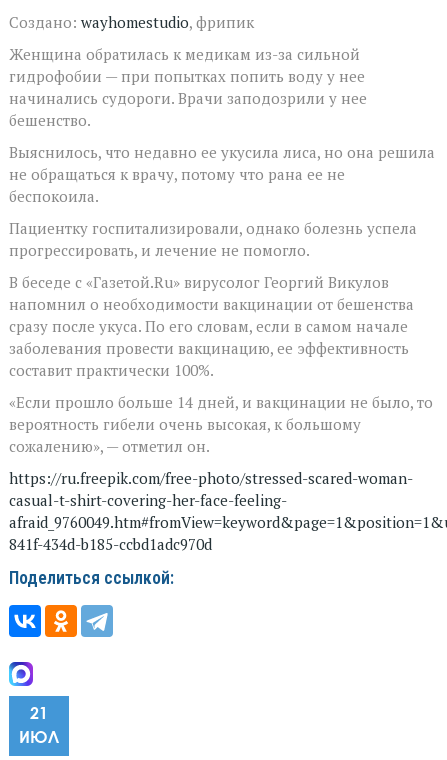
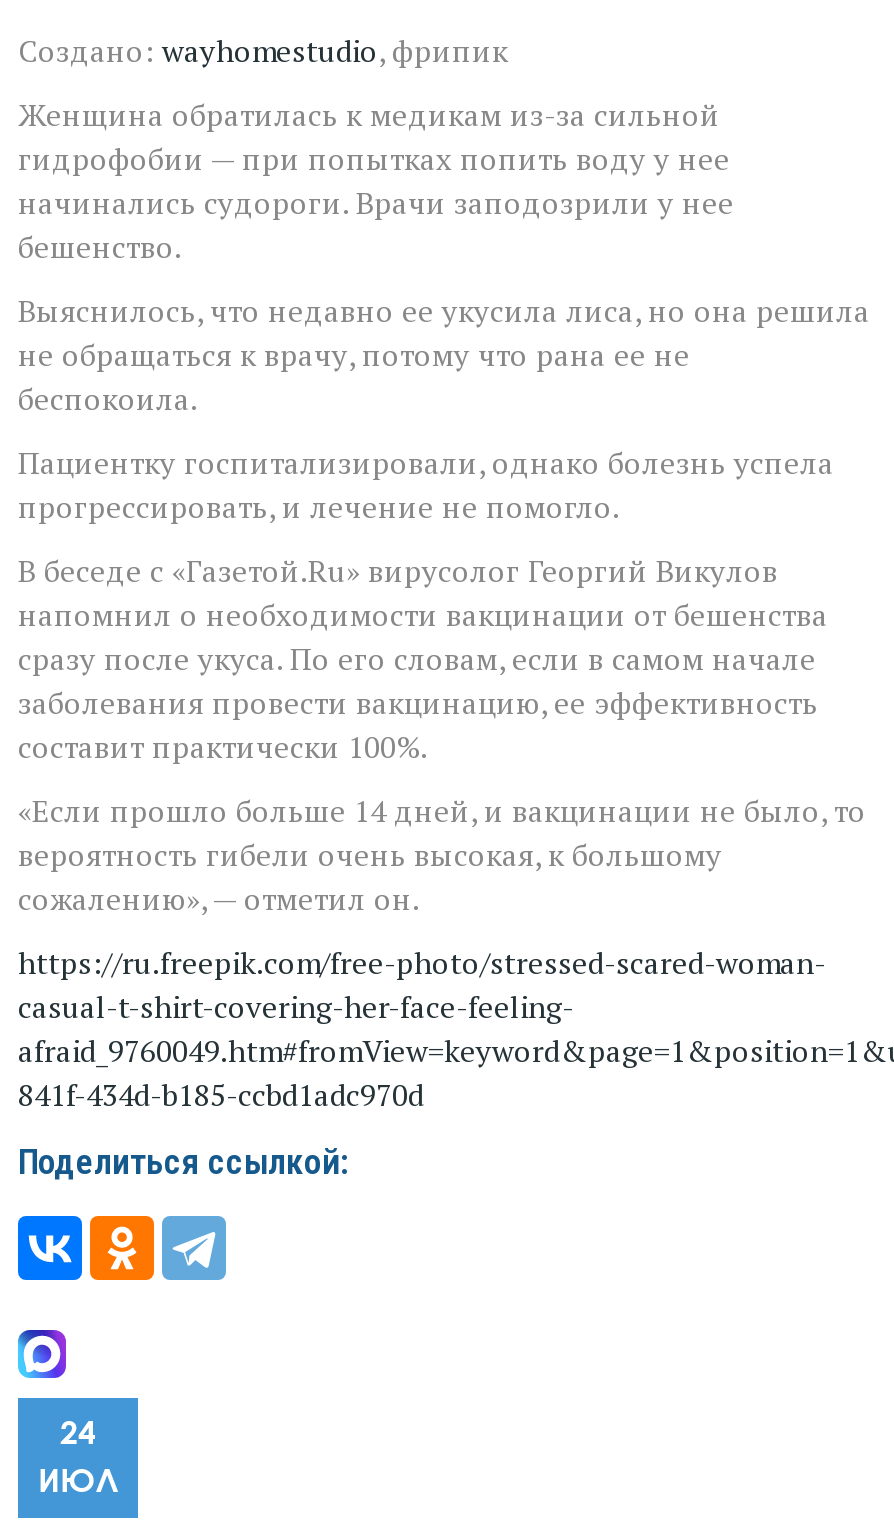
[30,703,48,723] 21 -> [60,1412,96,1452] 24

